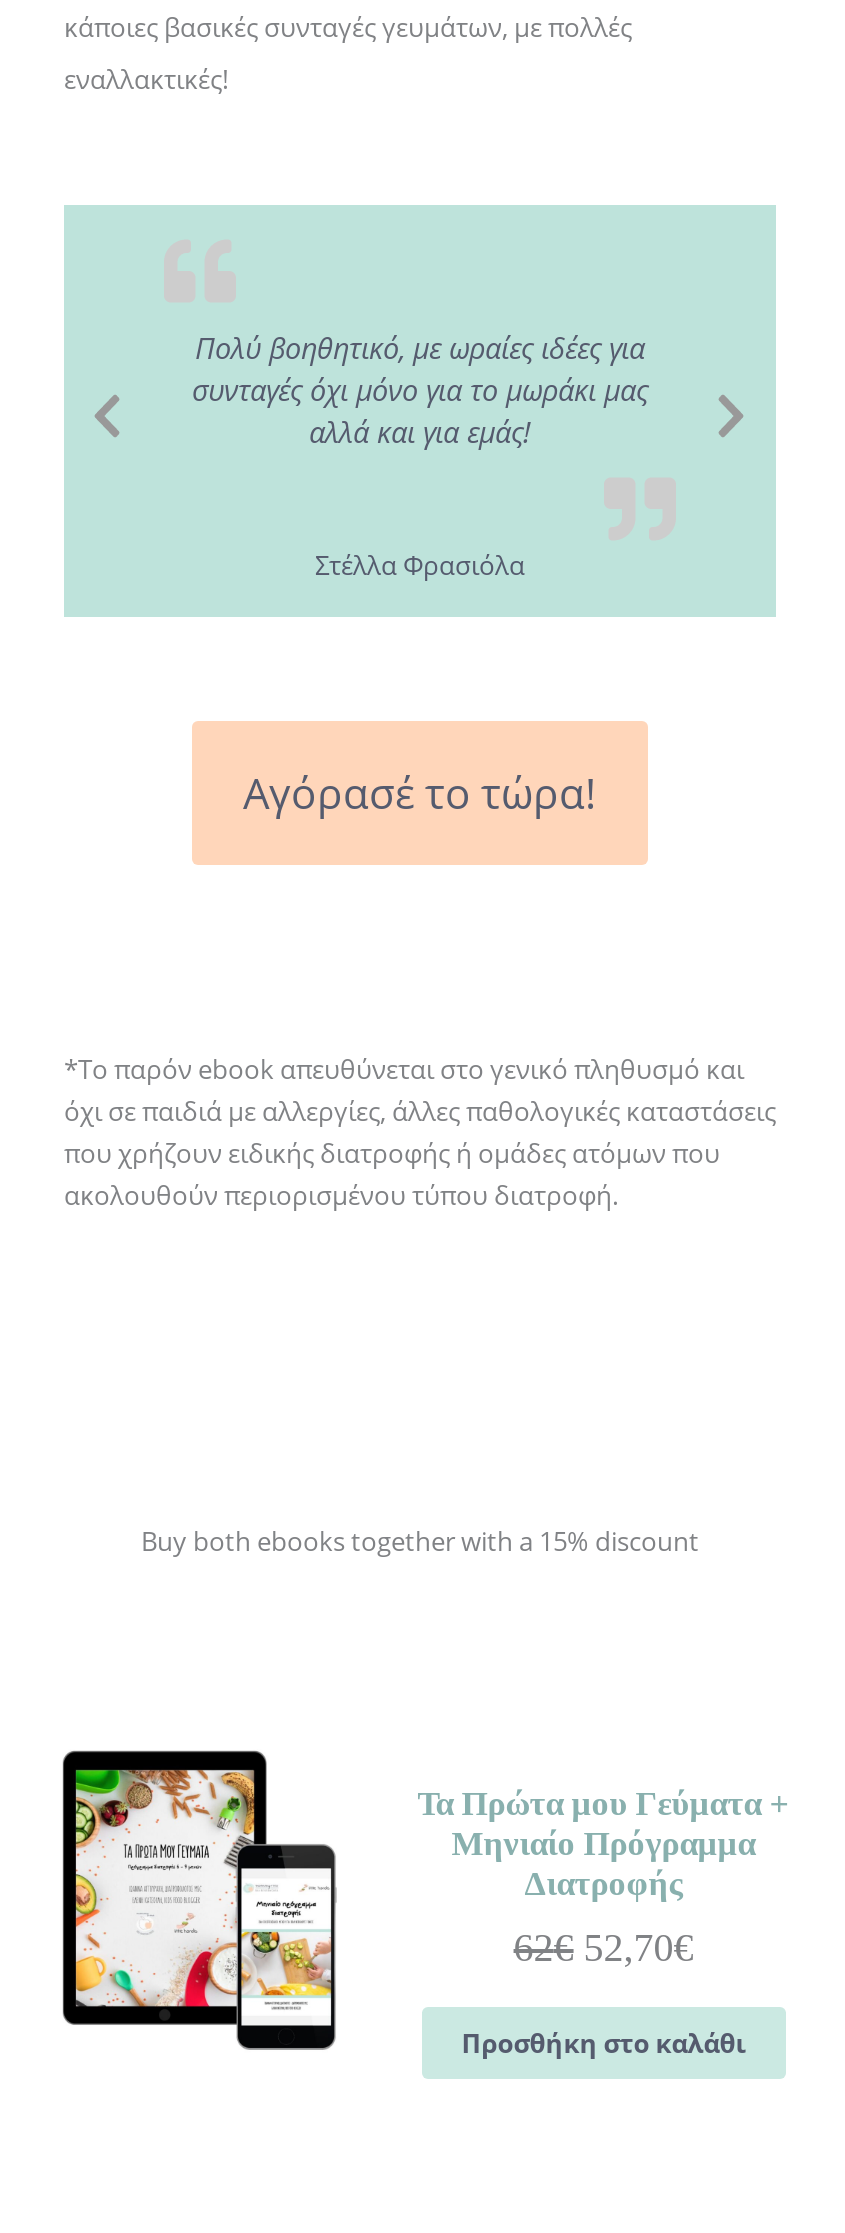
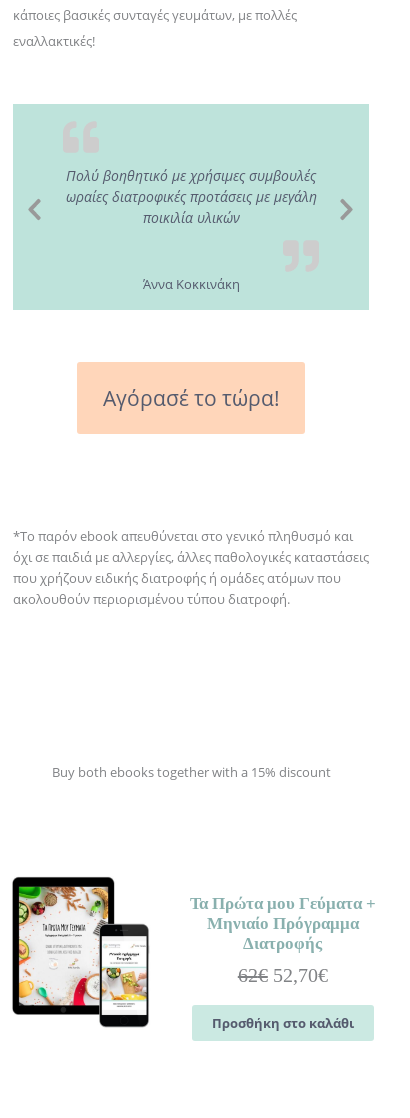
[192,329,648,451] Πολύ βοηθητικό, με ωραίες ιδέες για | συνταγές όχι μόνο για το μωράκι μας | αλλά και για εμάς! -> [65,166,316,227] Πολύ βοηθητικό με χρήσιμες συμβουλές | ωραίες διατροφικές προτάσεις με μεγάλη | ποικιλία υλικών
[315,547,525,583] Στέλλα Φρασιόλα -> [142,275,239,293] Άννα Κοκκινάκη

